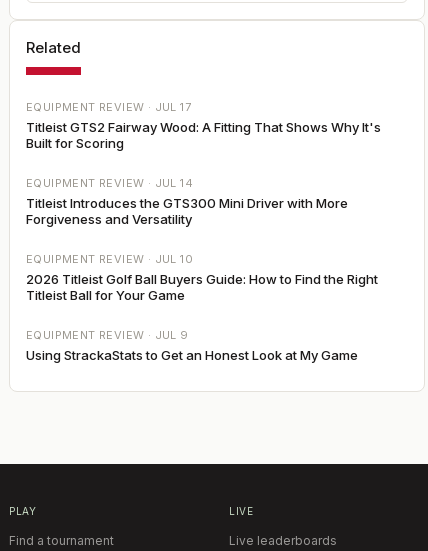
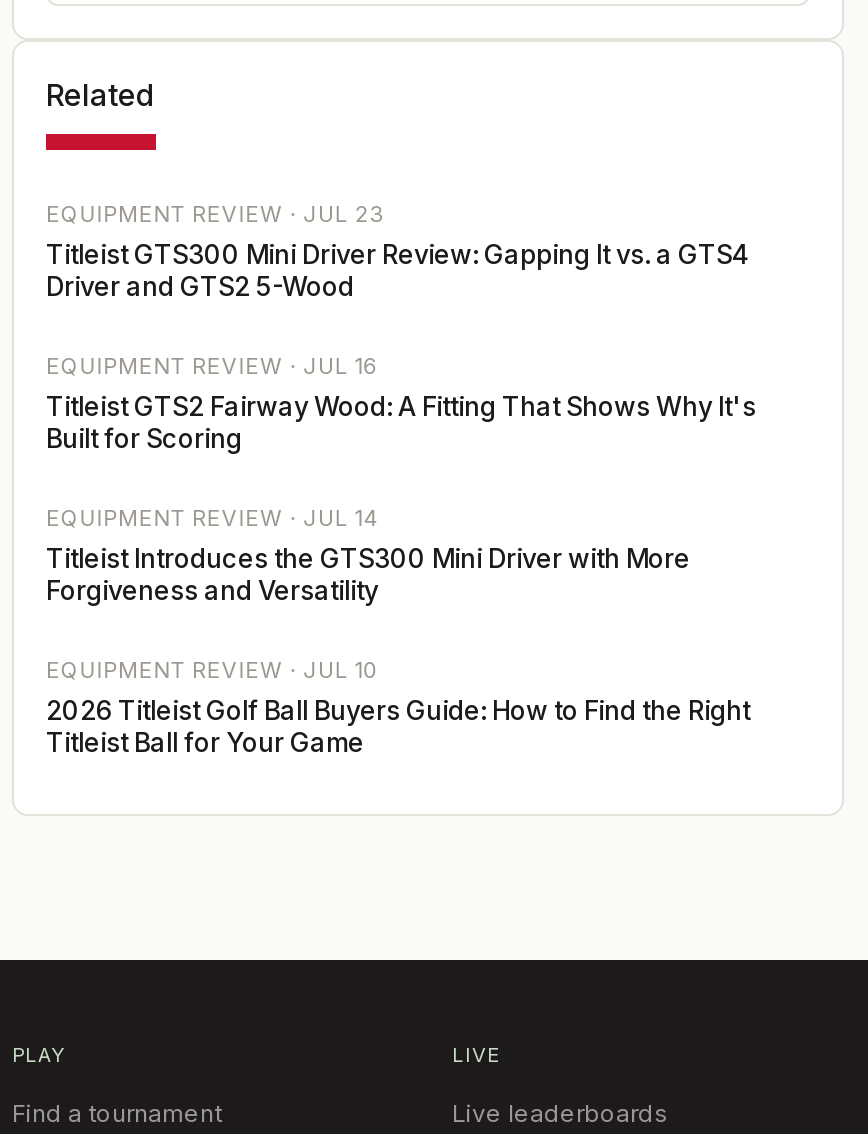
[26,100,191,114] EQUIPMENT REVIEW · JUL 17 -> [46,200,750,380] EQUIPMENT REVIEW · JUL 23 | Titleist GTS300 Mini Driver Review: Gapping It vs. a GTS4 | Driver and GTS2 5-Wood | EQUIPMENT REVIEW · JUL 16
moved [26,119,381,303] -> [46,390,756,758]: Titleist GTS2 Fairway Wood: A Fitting That Shows Why It's | Built for Scoring | EQUIPMENT REVIEW · JUL 14 | Titleist Introduces the GTS300 Mini Driver with More | Forgiveness and Versatility | EQUIPMENT REVIEW · JUL 10 | 2026 Titleist Golf Ball Buyers Guide: How to Find the Right | Titleist Ball for Your Game
[26,328,358,363] EQUIPMENT REVIEW · JUL 9 | Using StrackaStats to Get an Honest Look at My Game -> none

